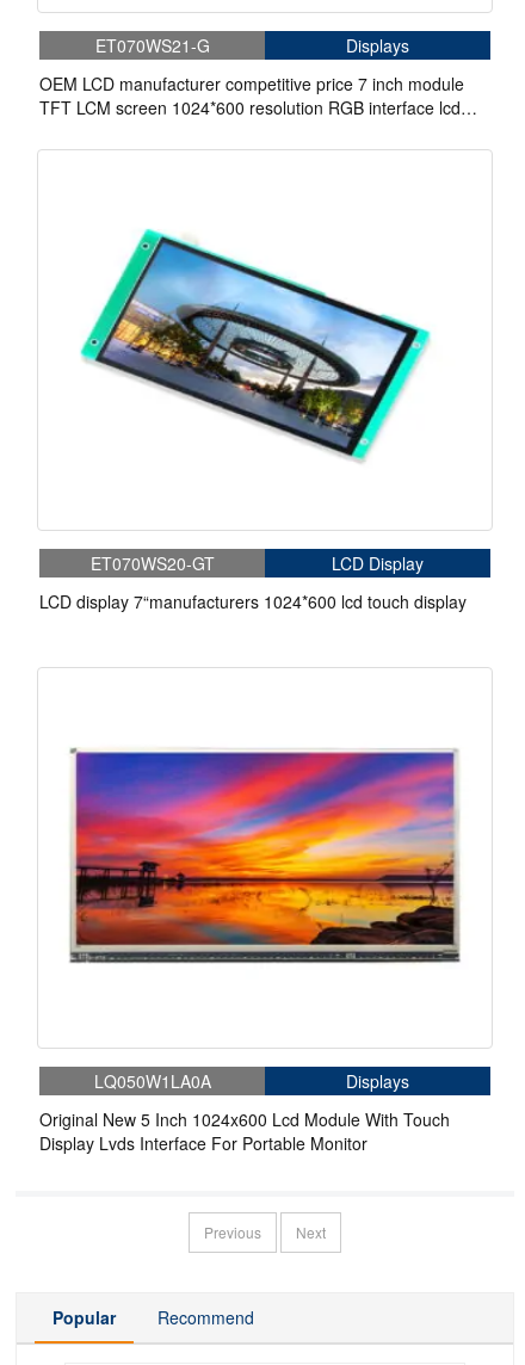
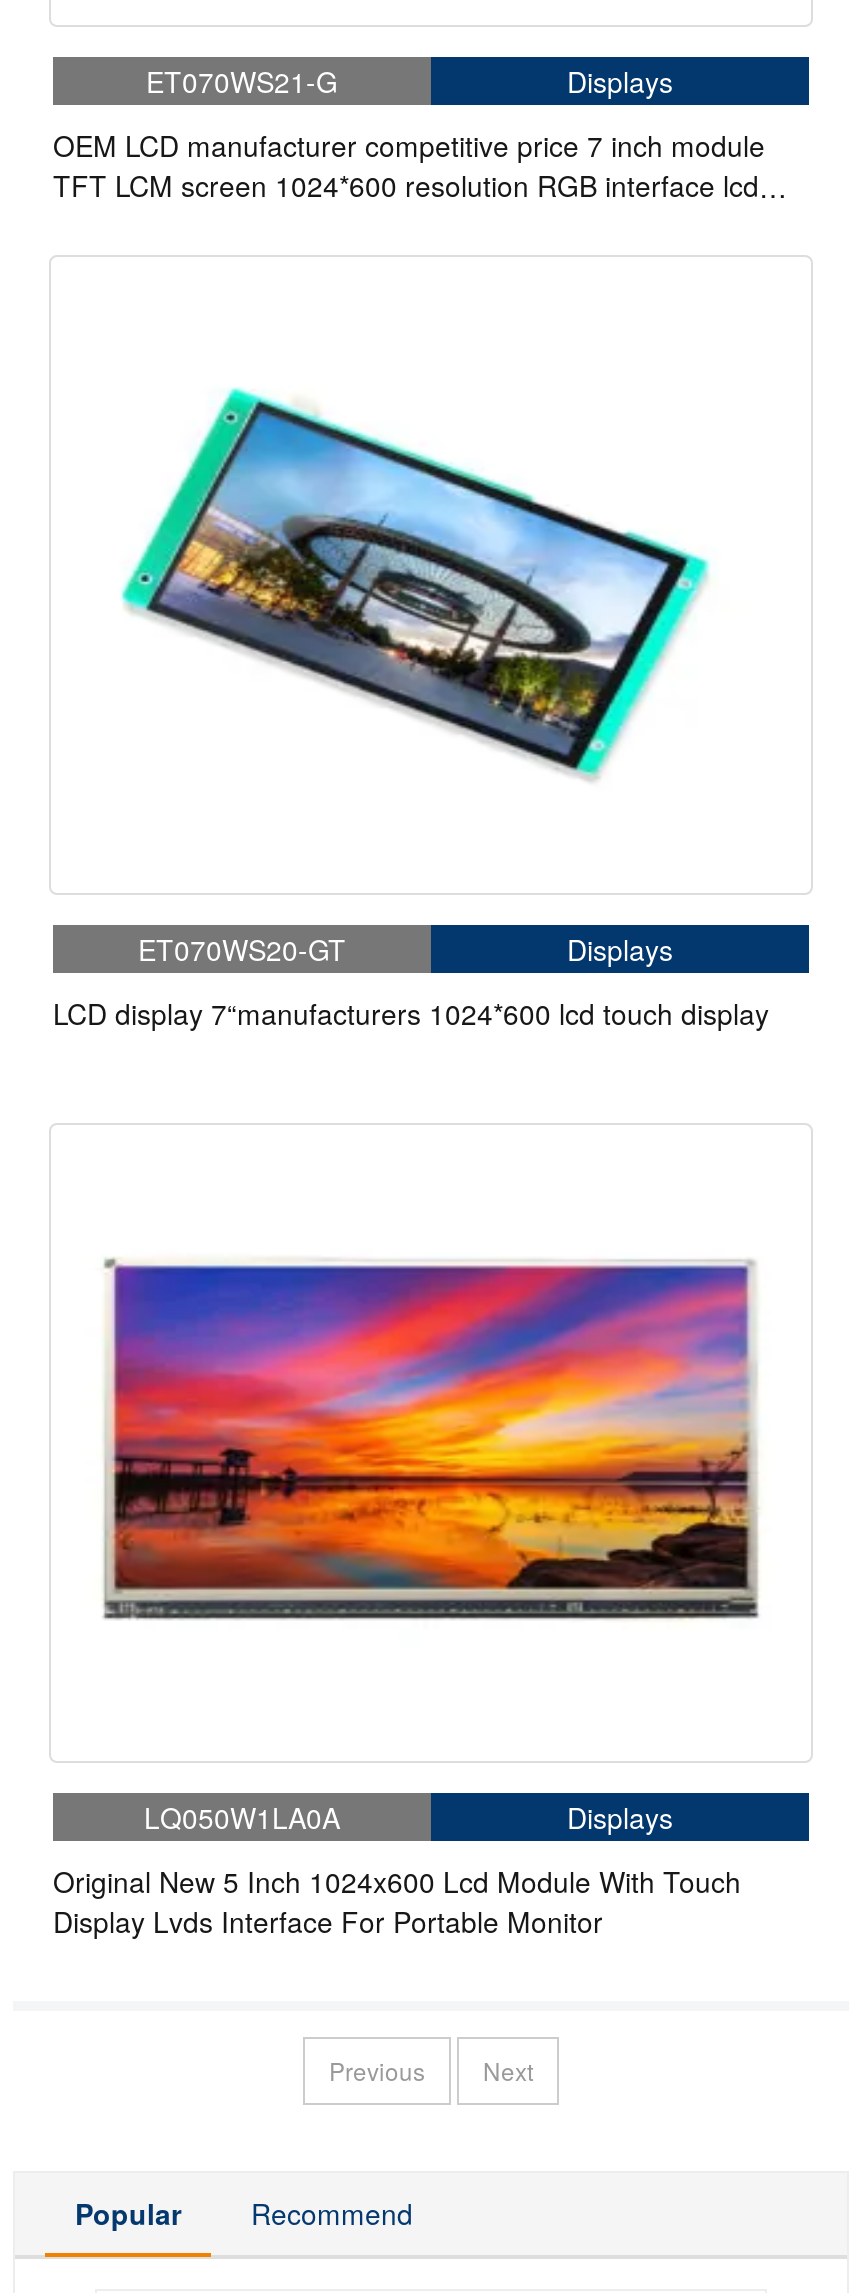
[332,552,424,575] LCD Display -> [567,930,673,970] Displays

